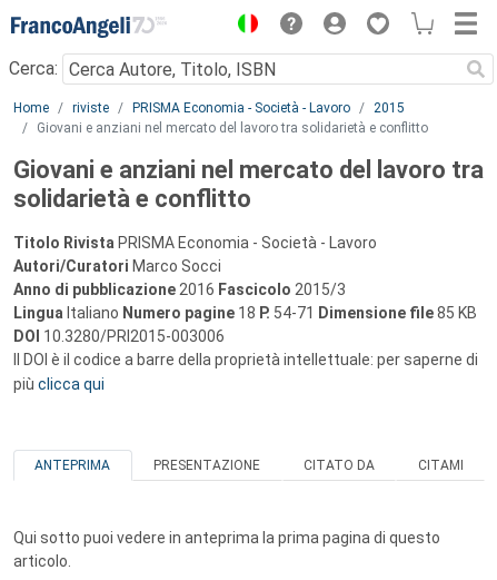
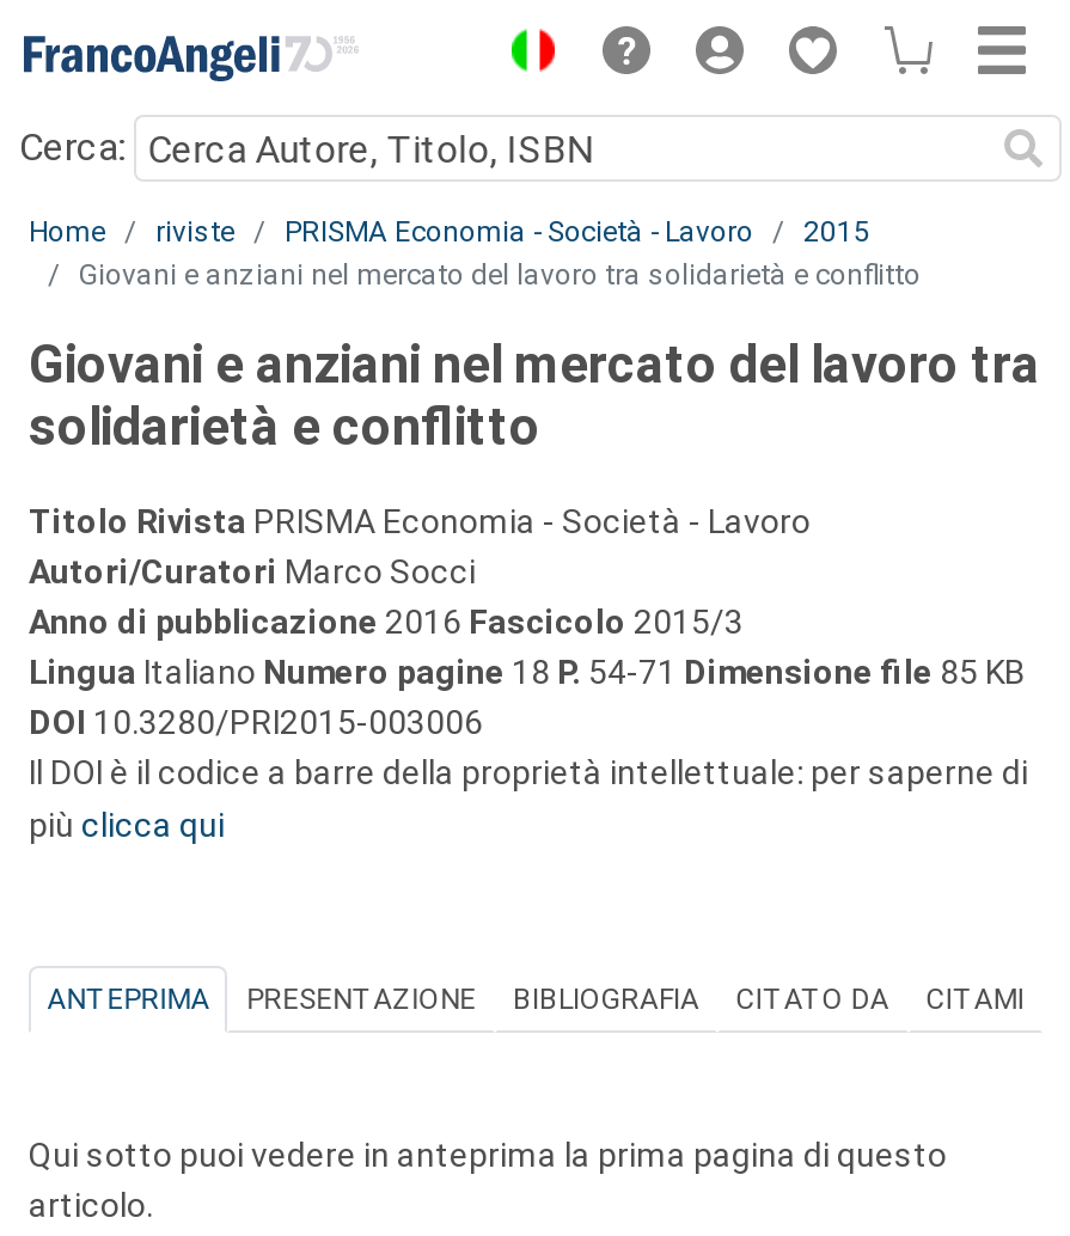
none -> [513,983,699,1016] BIBLIOGRAFIA

